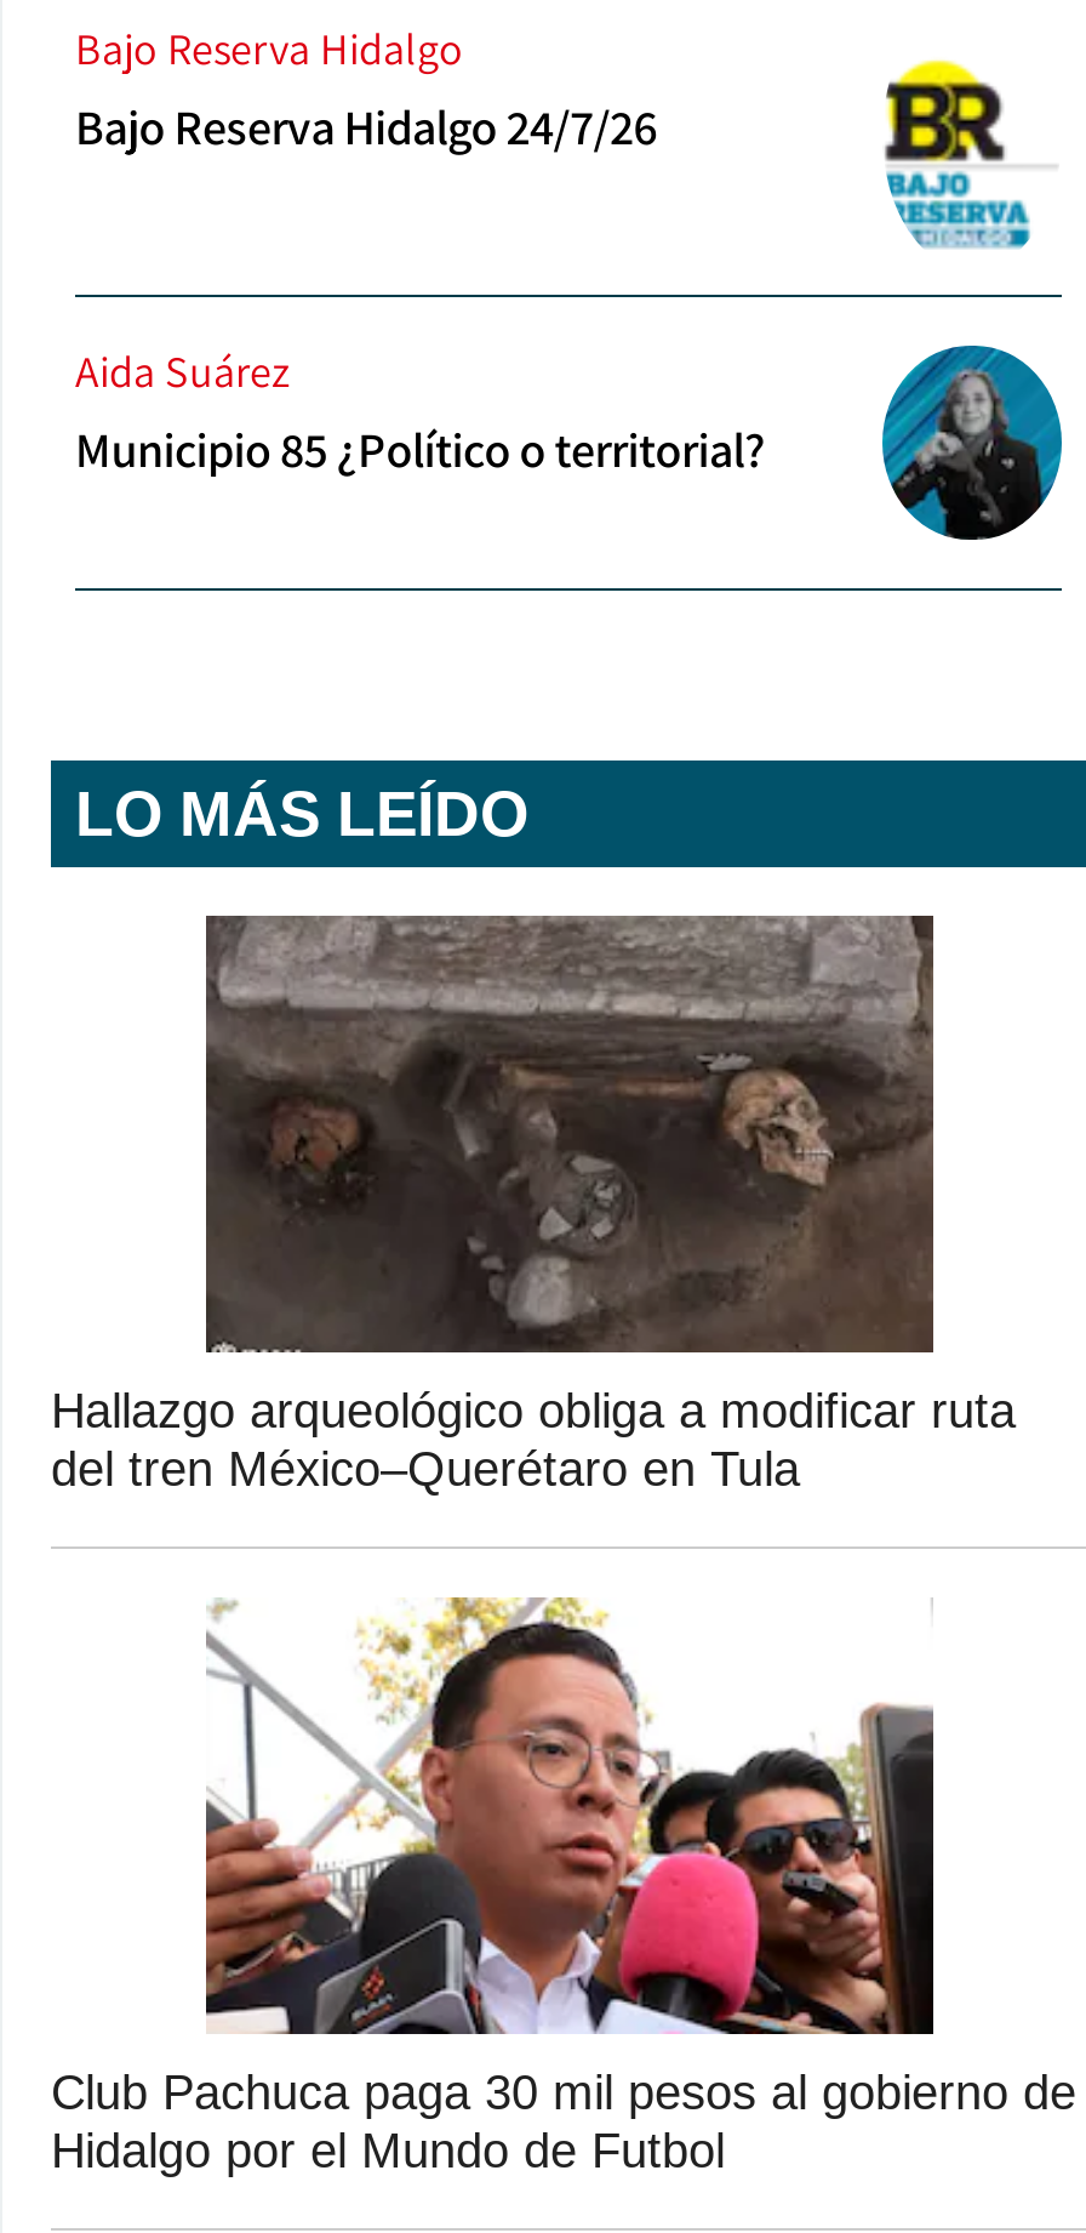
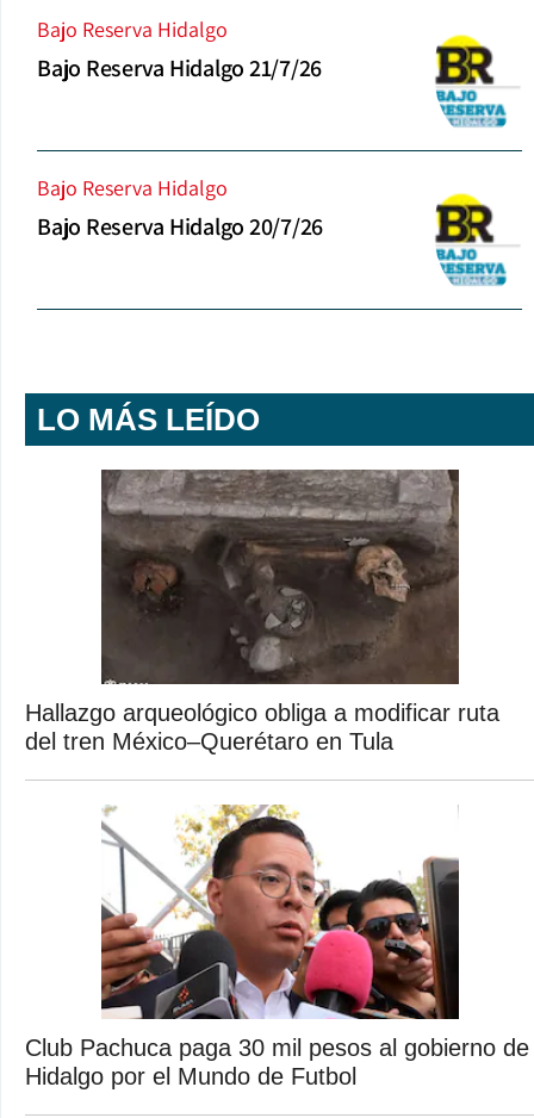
[75,96,657,159] Bajo Reserva Hidalgo 24/7/26 -> [37,53,322,84] Bajo Reserva Hidalgo 21/7/26
[75,343,766,481] Aida Suárez | Municipio 85 ¿Político o territorial? -> [37,174,323,242] Bajo Reserva Hidalgo | Bajo Reserva Hidalgo 20/7/26
[880,343,1064,542] [image] -> [434,190,522,287] [image]

